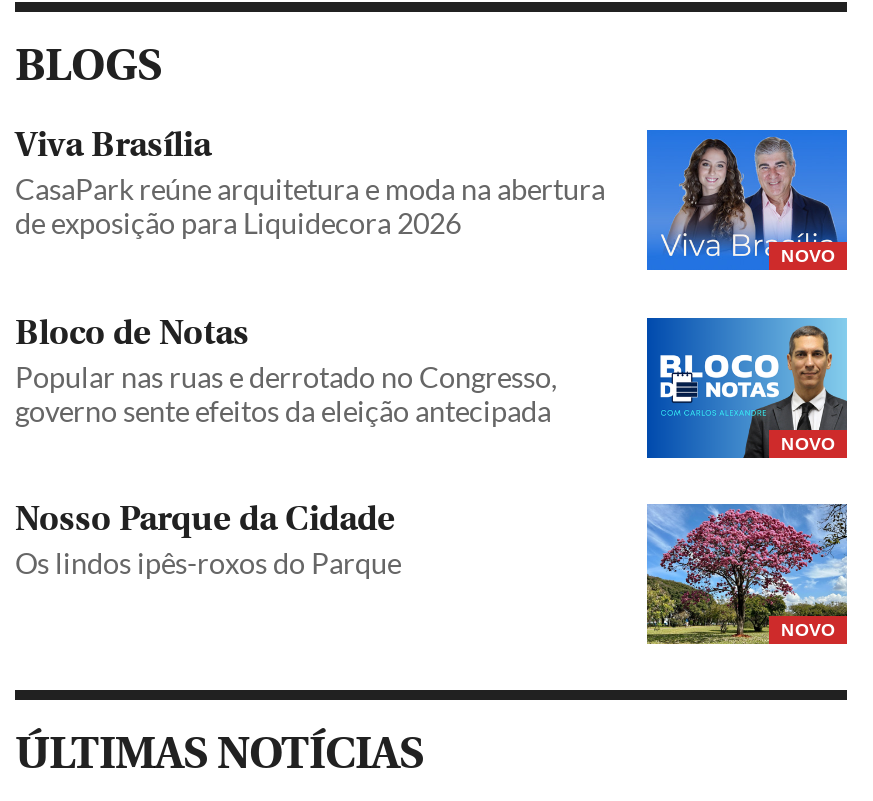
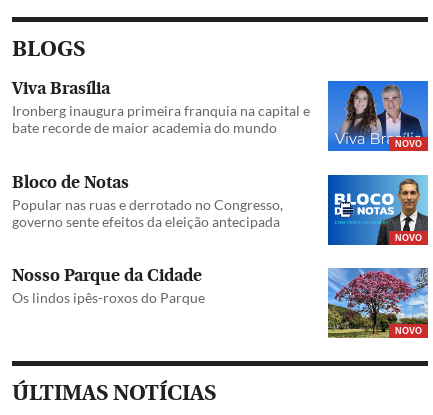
[15,173,605,241] CasaPark reúne arquitetura e moda na abertura | de exposição para Liquidecora 2026 -> [12,102,310,136] Ironberg inaugura primeira franquia na capital e | bate recorde de maior academia do mundo

